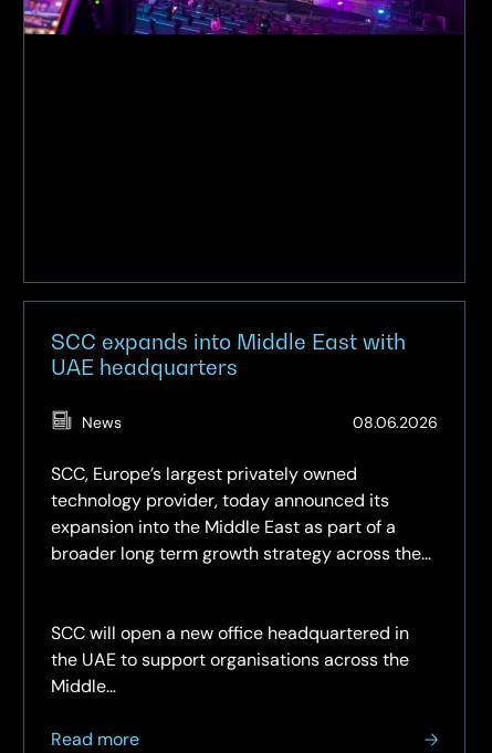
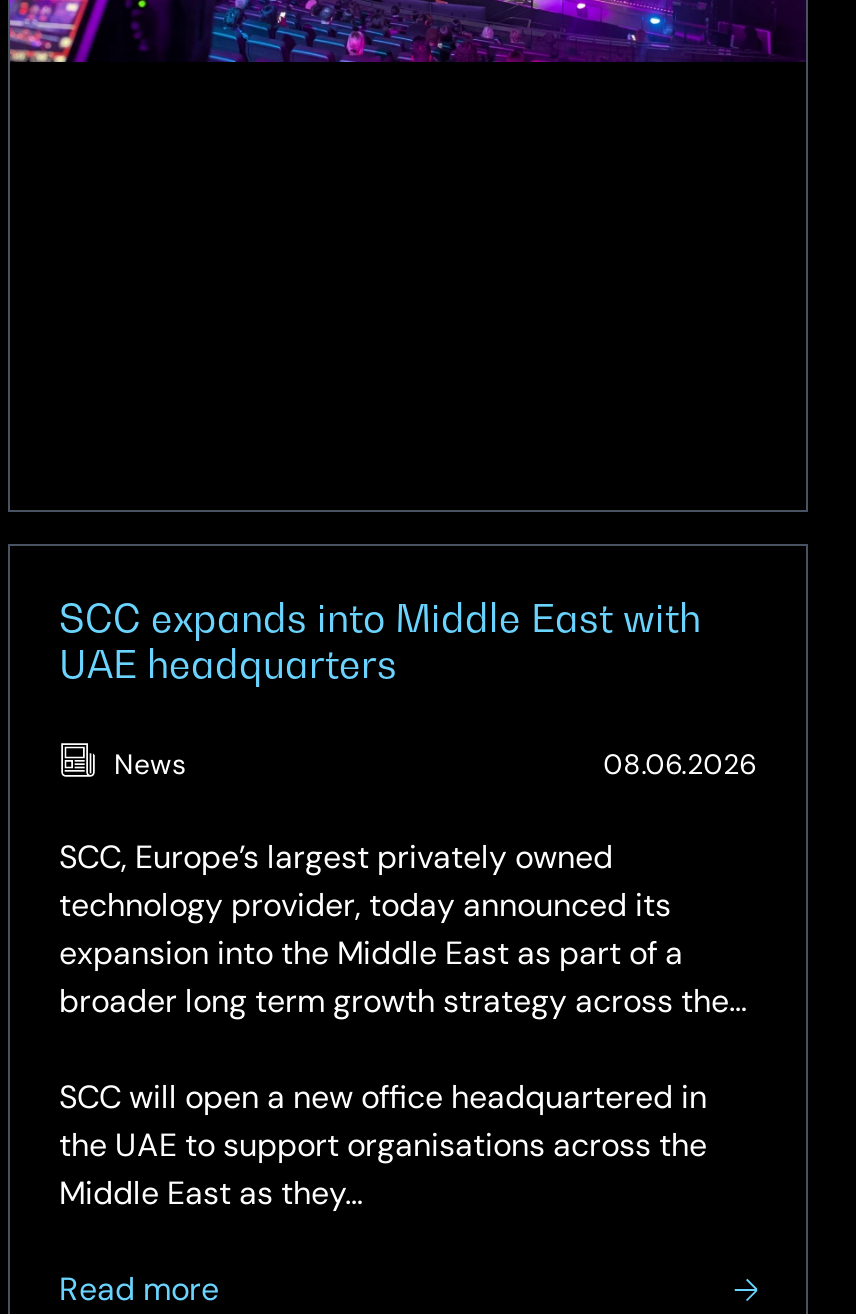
[51,675,117,696] Middle… -> [59,1173,363,1211] Middle East as they…

